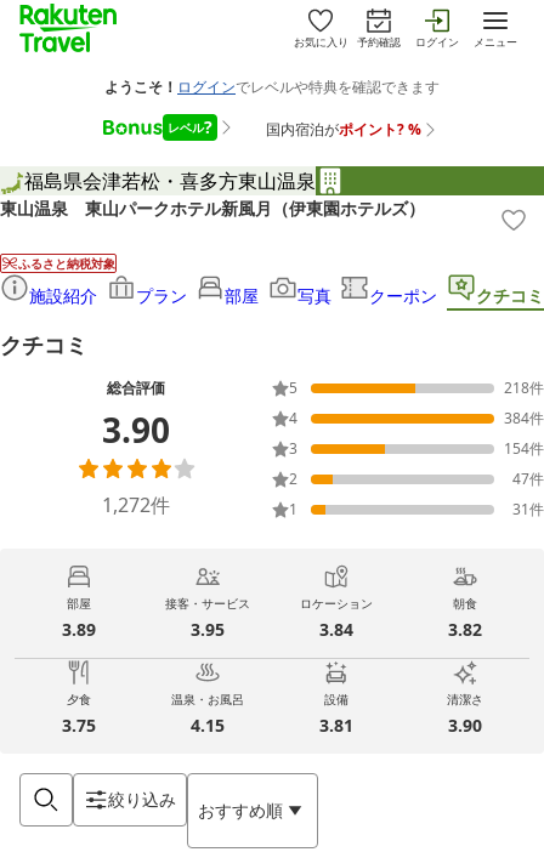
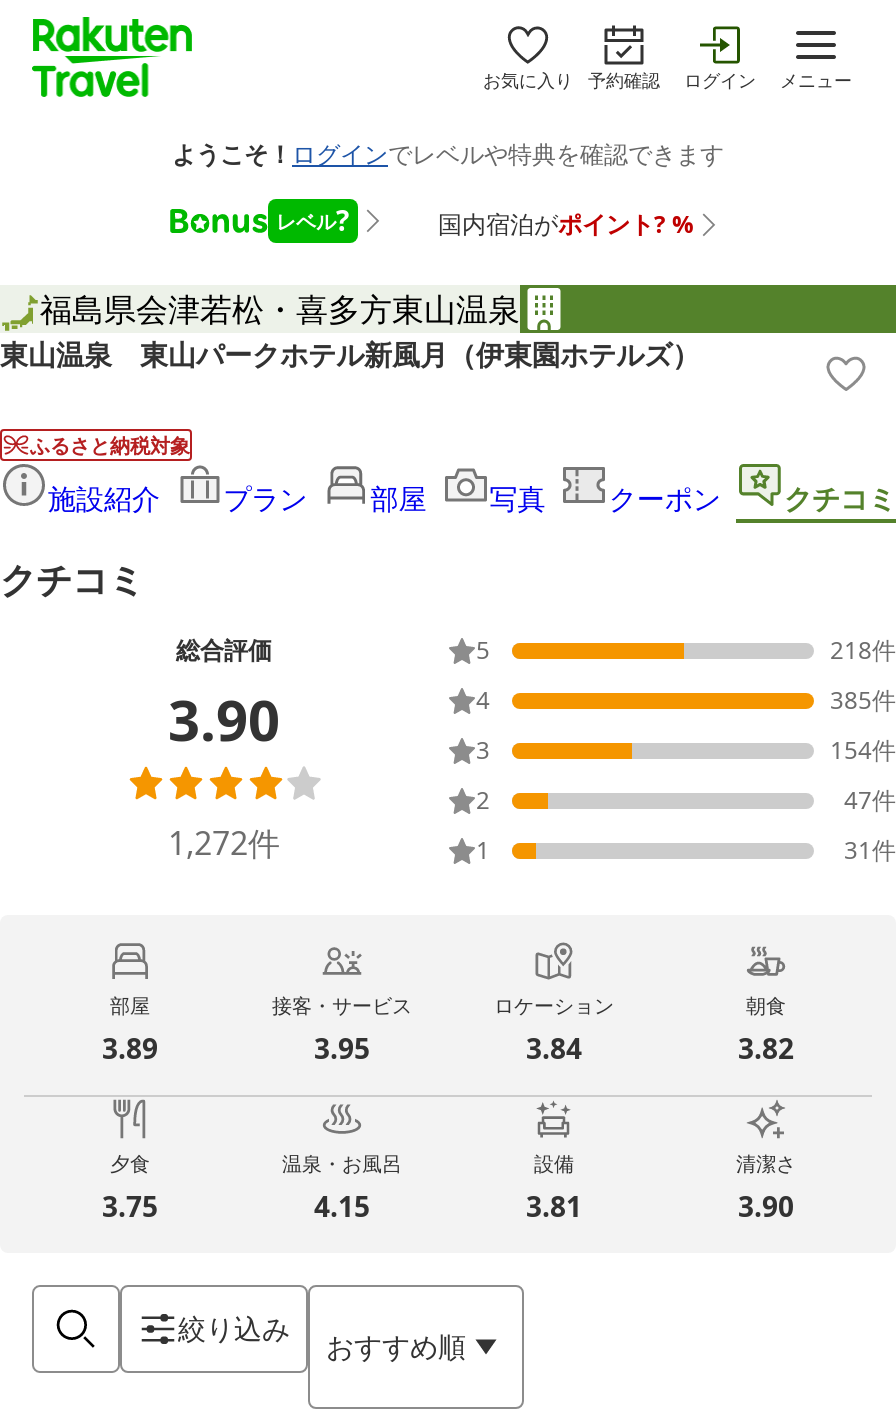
[504,408,544,429] 384件 -> [830,683,896,717] 385件

